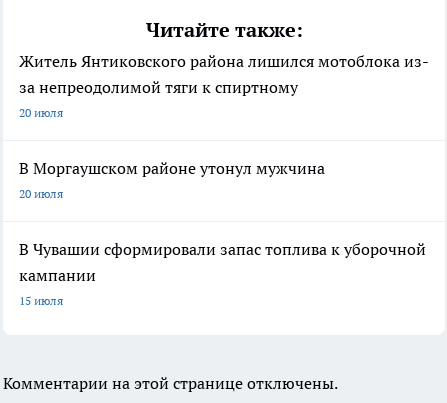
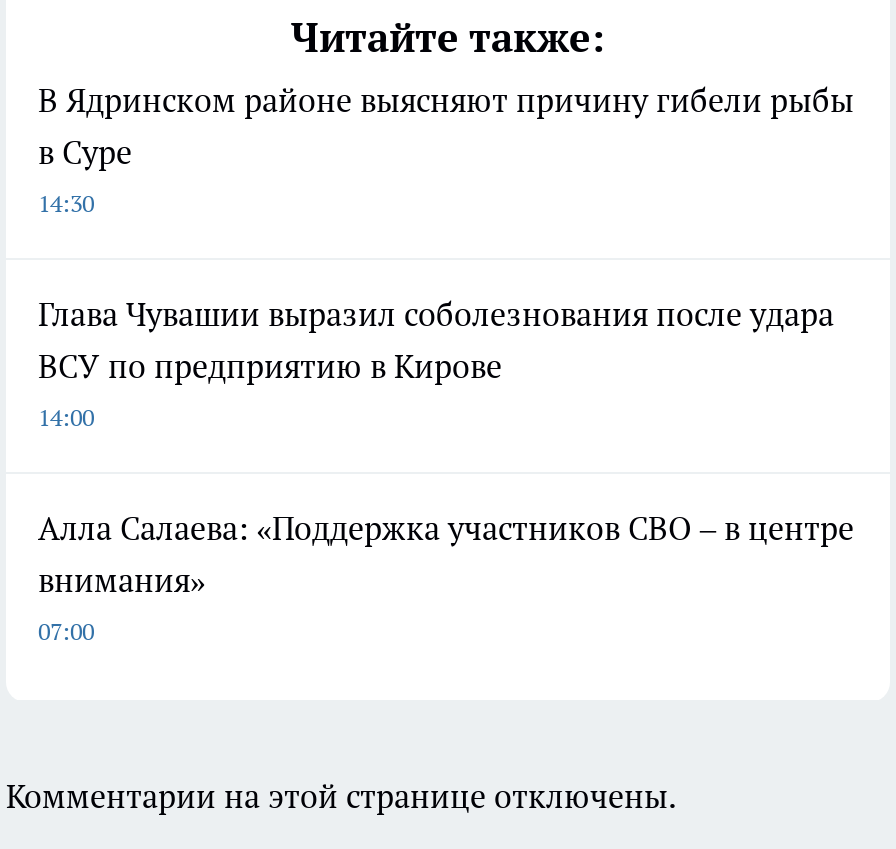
[19,51,429,120] Житель Янтиковского района лишился мотоблока из- | за непреодолимой тяги к спиртному | 20 июля -> [38,79,854,217] В Ядринском районе выясняют причину гибели рыбы | в Суре | 14:30
[19,158,325,201] В Моргаушском районе утонул мужчина | 20 июля -> [38,293,834,431] Глава Чувашии выразил соболезнования после удара | ВСУ по предприятию в Кирове | 14:00
[19,239,426,308] В Чувашии сформировали запас топлива к уборочной | кампании | 15 июля -> [38,507,854,645] Алла Салаева: «Поддержка участников СВО – в центре | внимания» | 07:00

